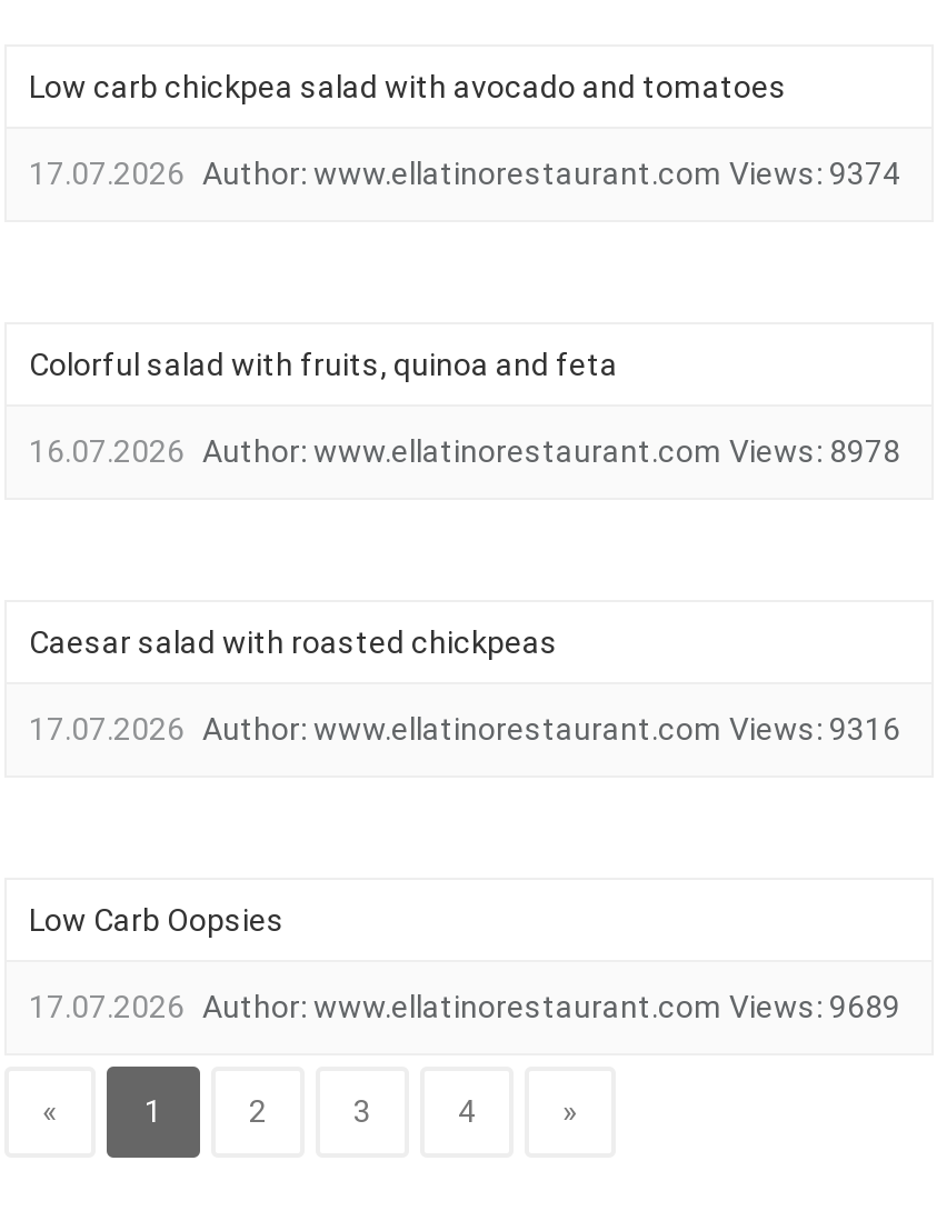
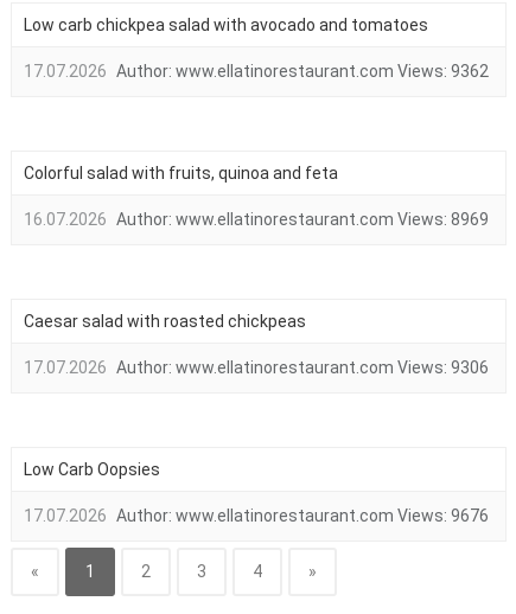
[29,156,900,191] 17.07.2026 Author: www.ellatinorestaurant.com Views: 9374 -> [24,62,489,81] 17.07.2026 Author: www.ellatinorestaurant.com Views: 9362
[29,433,900,469] 16.07.2026 Author: www.ellatinorestaurant.com Views: 8978 -> [24,210,489,229] 16.07.2026 Author: www.ellatinorestaurant.com Views: 8969
[29,711,900,747] 17.07.2026 Author: www.ellatinorestaurant.com Views: 9316 -> [24,358,489,377] 17.07.2026 Author: www.ellatinorestaurant.com Views: 9306
[29,989,900,1024] 17.07.2026 Author: www.ellatinorestaurant.com Views: 9689 -> [24,506,489,525] 17.07.2026 Author: www.ellatinorestaurant.com Views: 9676

